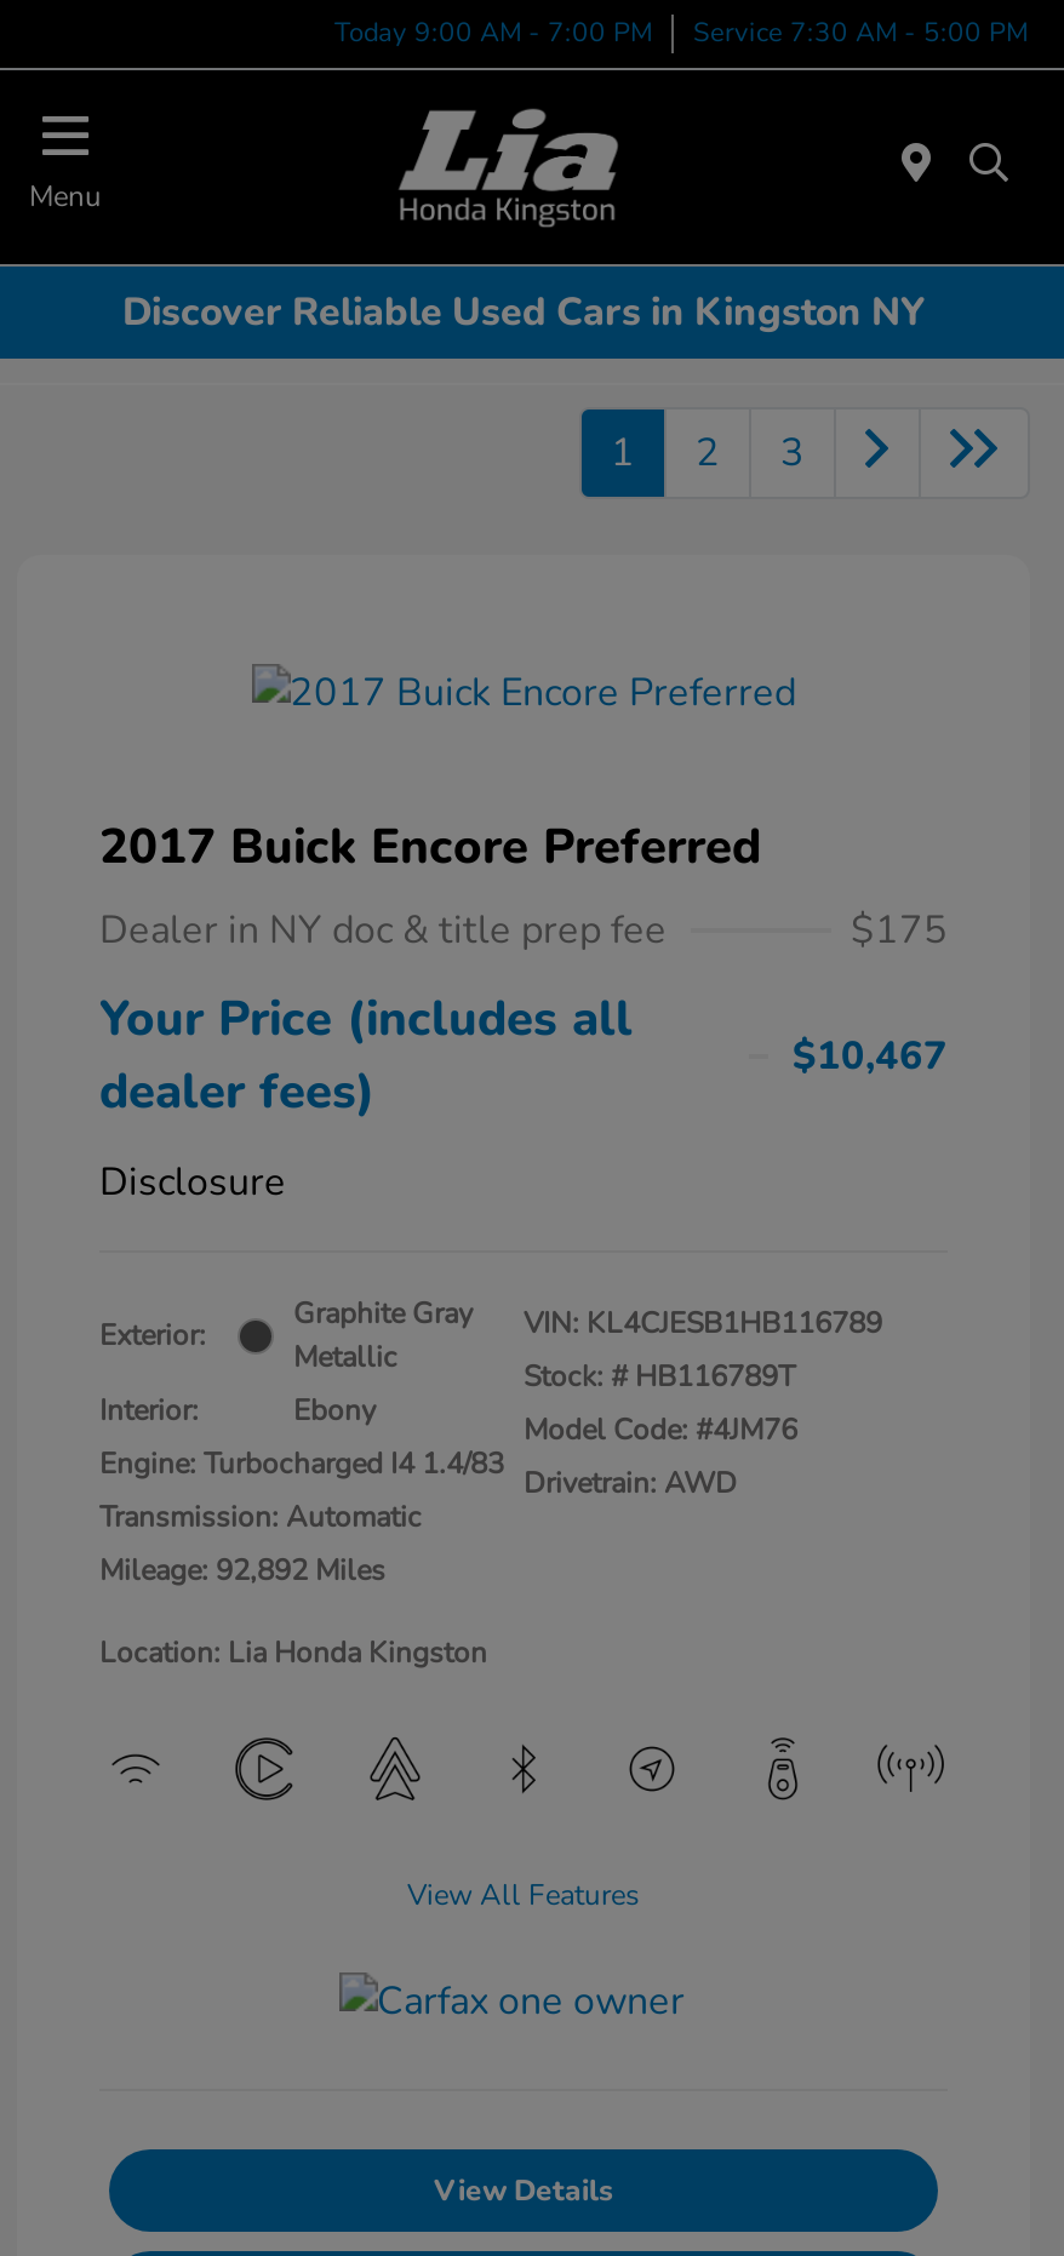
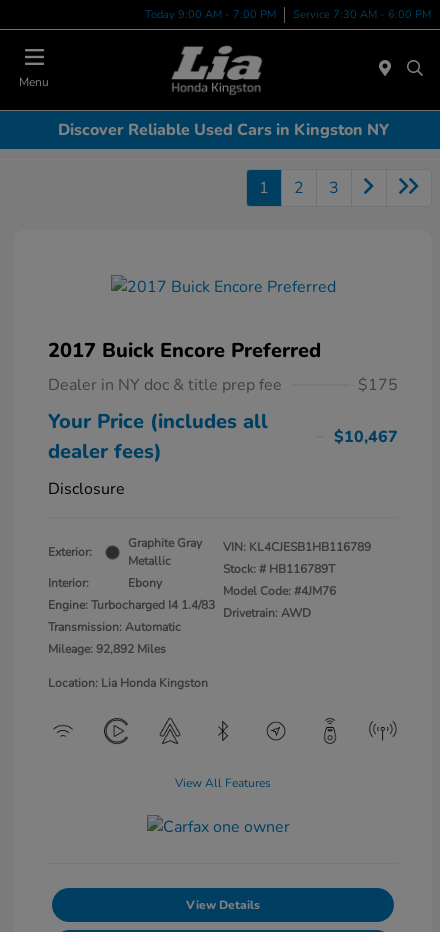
[334,13,1028,50] Today 9:00 AM - 7:00 PM Service 7:30 AM - 5:00 PM -> [145,6,431,21] Today 9:00 AM - 7:00 PM Service 7:30 AM - 6:00 PM

